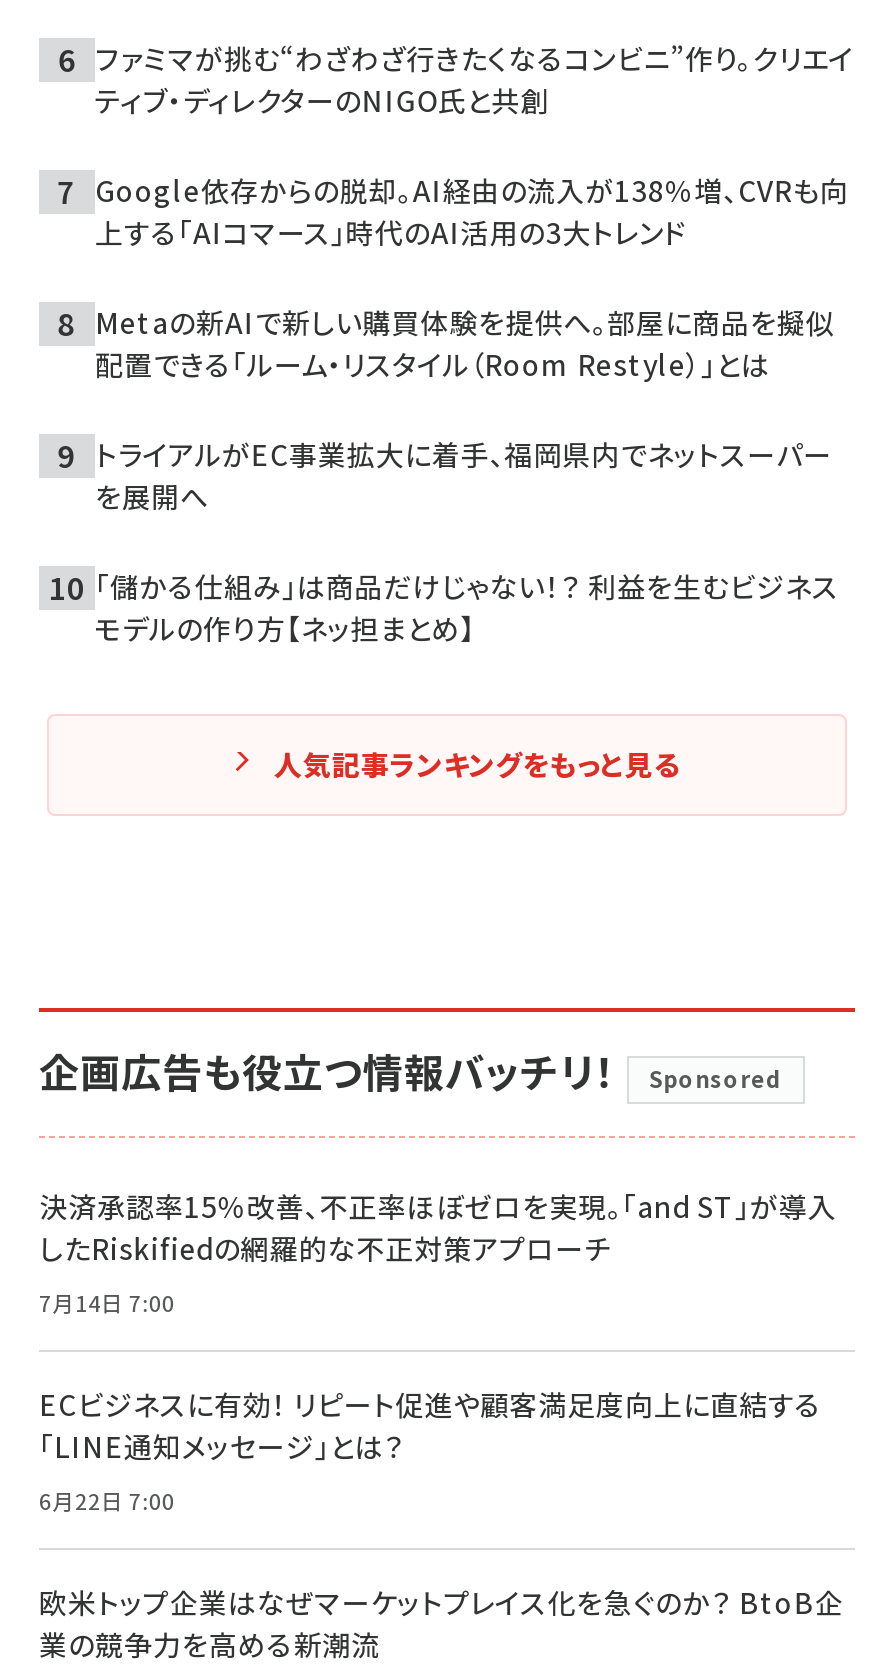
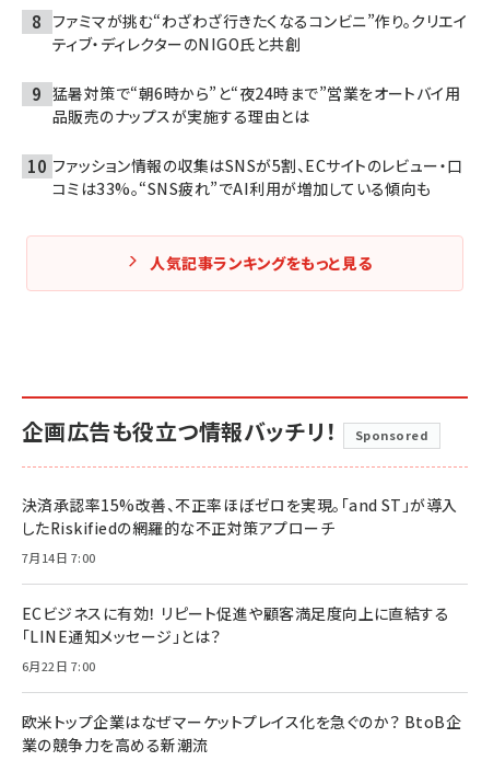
[95,170,849,648] Google依存からの脱却。AI経由の流入が138%増、CVRも向 | 上する「AIコマース」時代のAI活用の3大トレンド | Metaの新AIで新しい購買体験を提供へ。部屋に商品を擬似 | 配置できる「ルーム・リスタイル（Room Restyle）」とは | トライアルがEC事業拡大に着手、福岡県内でネットスーパー | を展開へ | 「儲かる仕組み」は商品だけじゃない！？ 利益を生むビジネス | モデルの作り方【ネッ担まとめ】 -> [52,82,463,199] 猛暑対策で“朝6時から”と“夜24時まで”営業をオートバイ用 | 品販売のナップスが実施する理由とは | ファッション情報の収集はSNSが5割、ECサイトのレビュー・口 | コミは33%。“SNS疲れ”でAI利用が増加している傾向も

